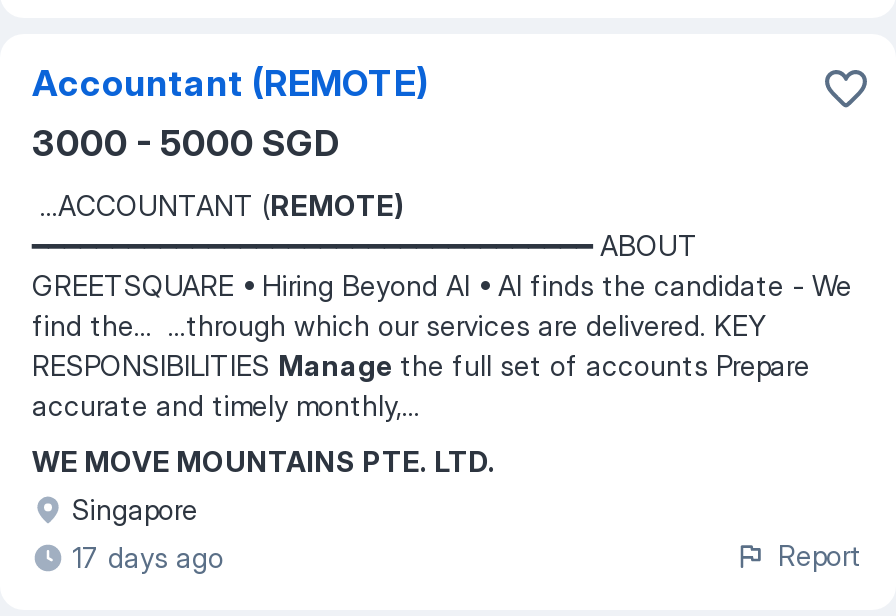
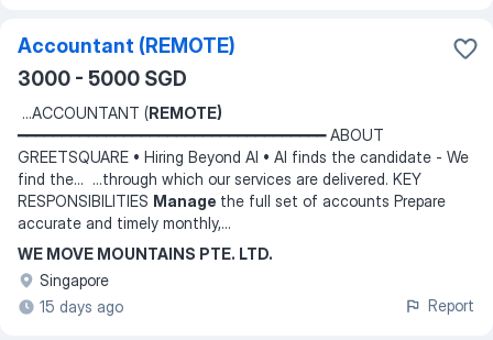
[72,540,224,574] 17 days ago -> [40,297,123,316] 15 days ago

